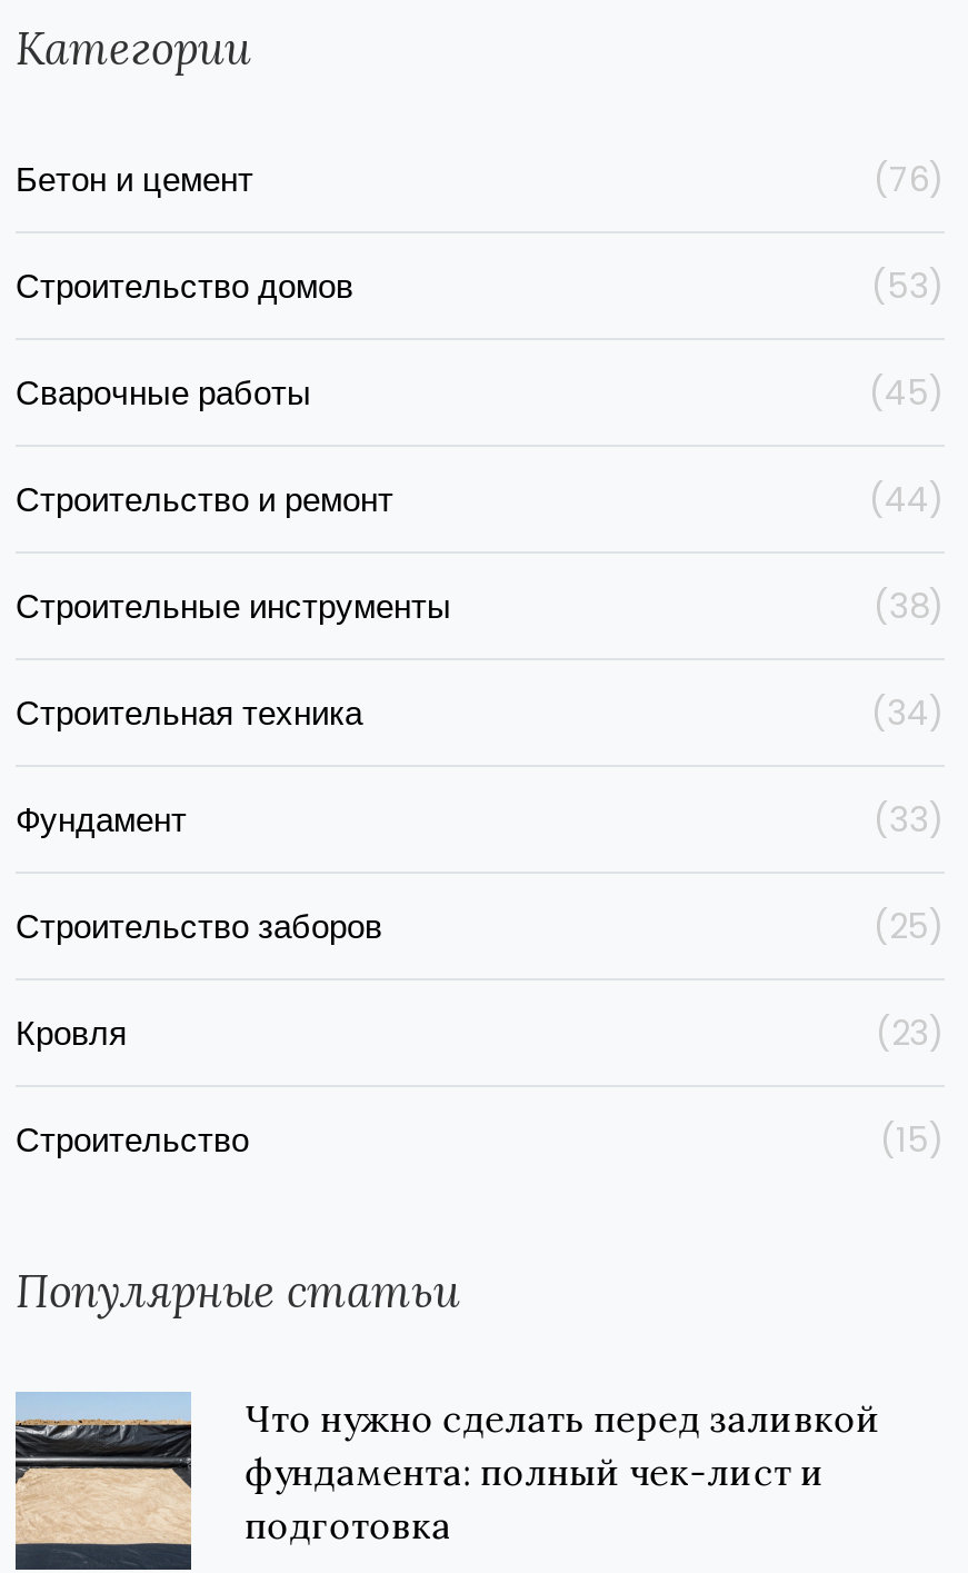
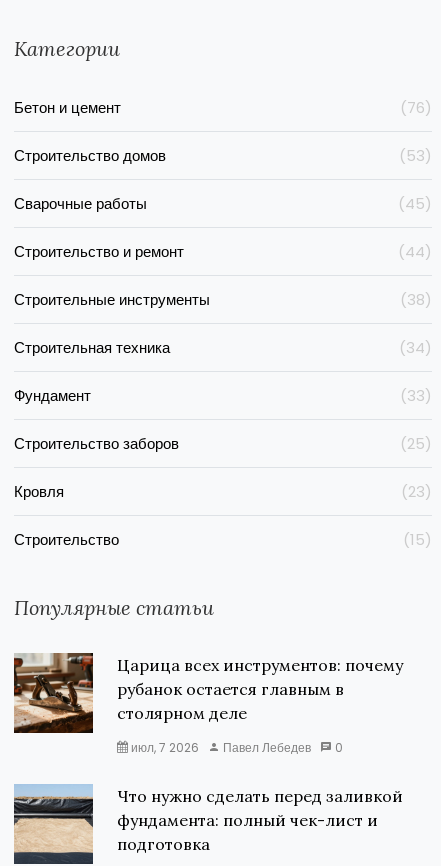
none -> [13,652,403,756] [image] | Царица всех инструментов: почему | рубанок остается главным в | столярном деле | июл, 7 2026 | Павел Лебедев | 0

